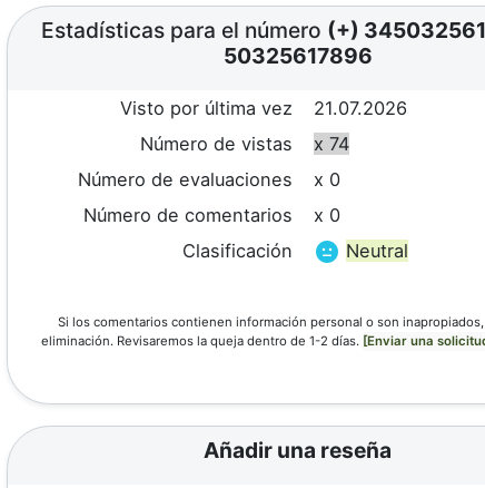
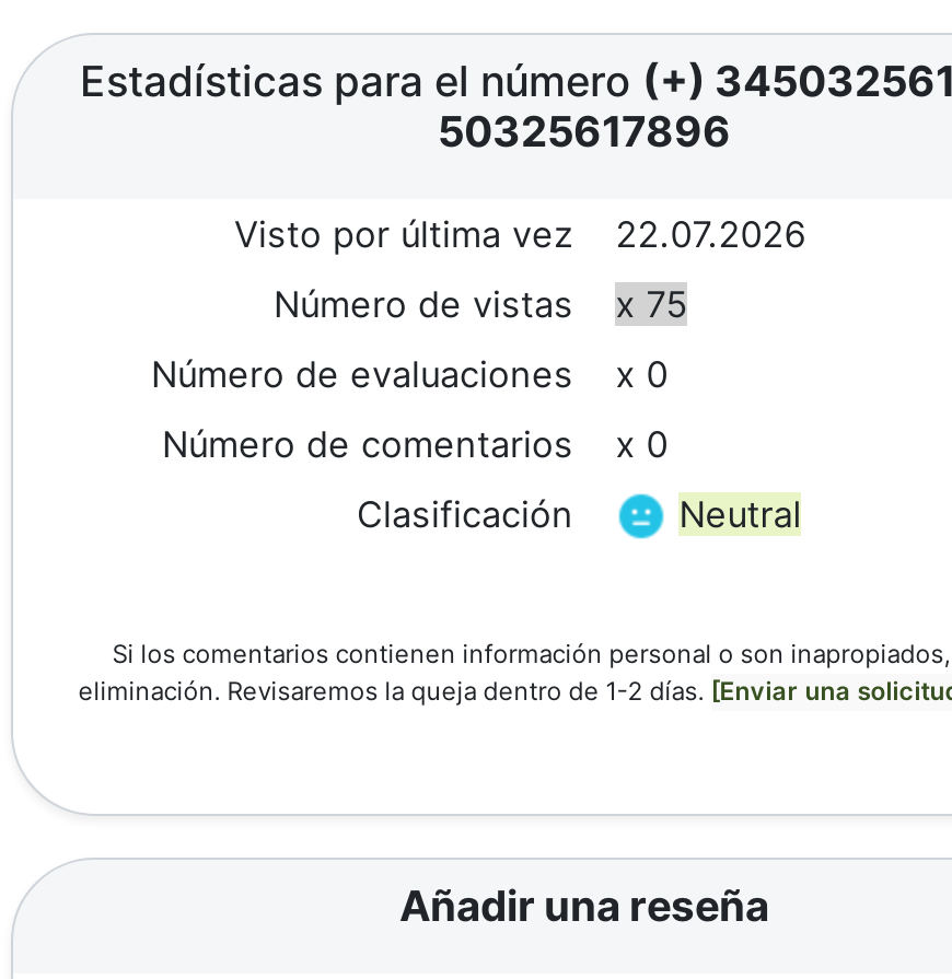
[120,97,407,119] Visto por última vez 21.07.2026 -> [234,212,806,255] Visto por última vez 22.07.2026
[140,132,350,155] Número de vistas x 74 -> [274,282,688,325] Número de vistas x 75

